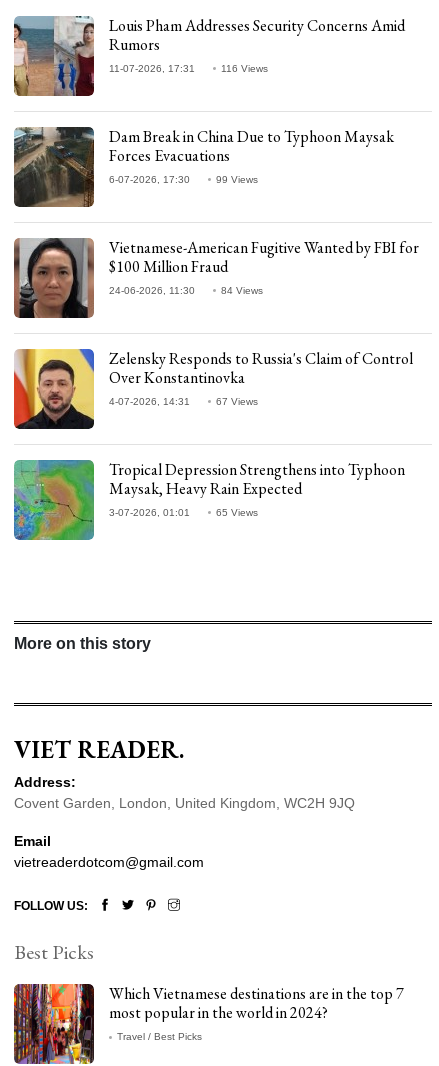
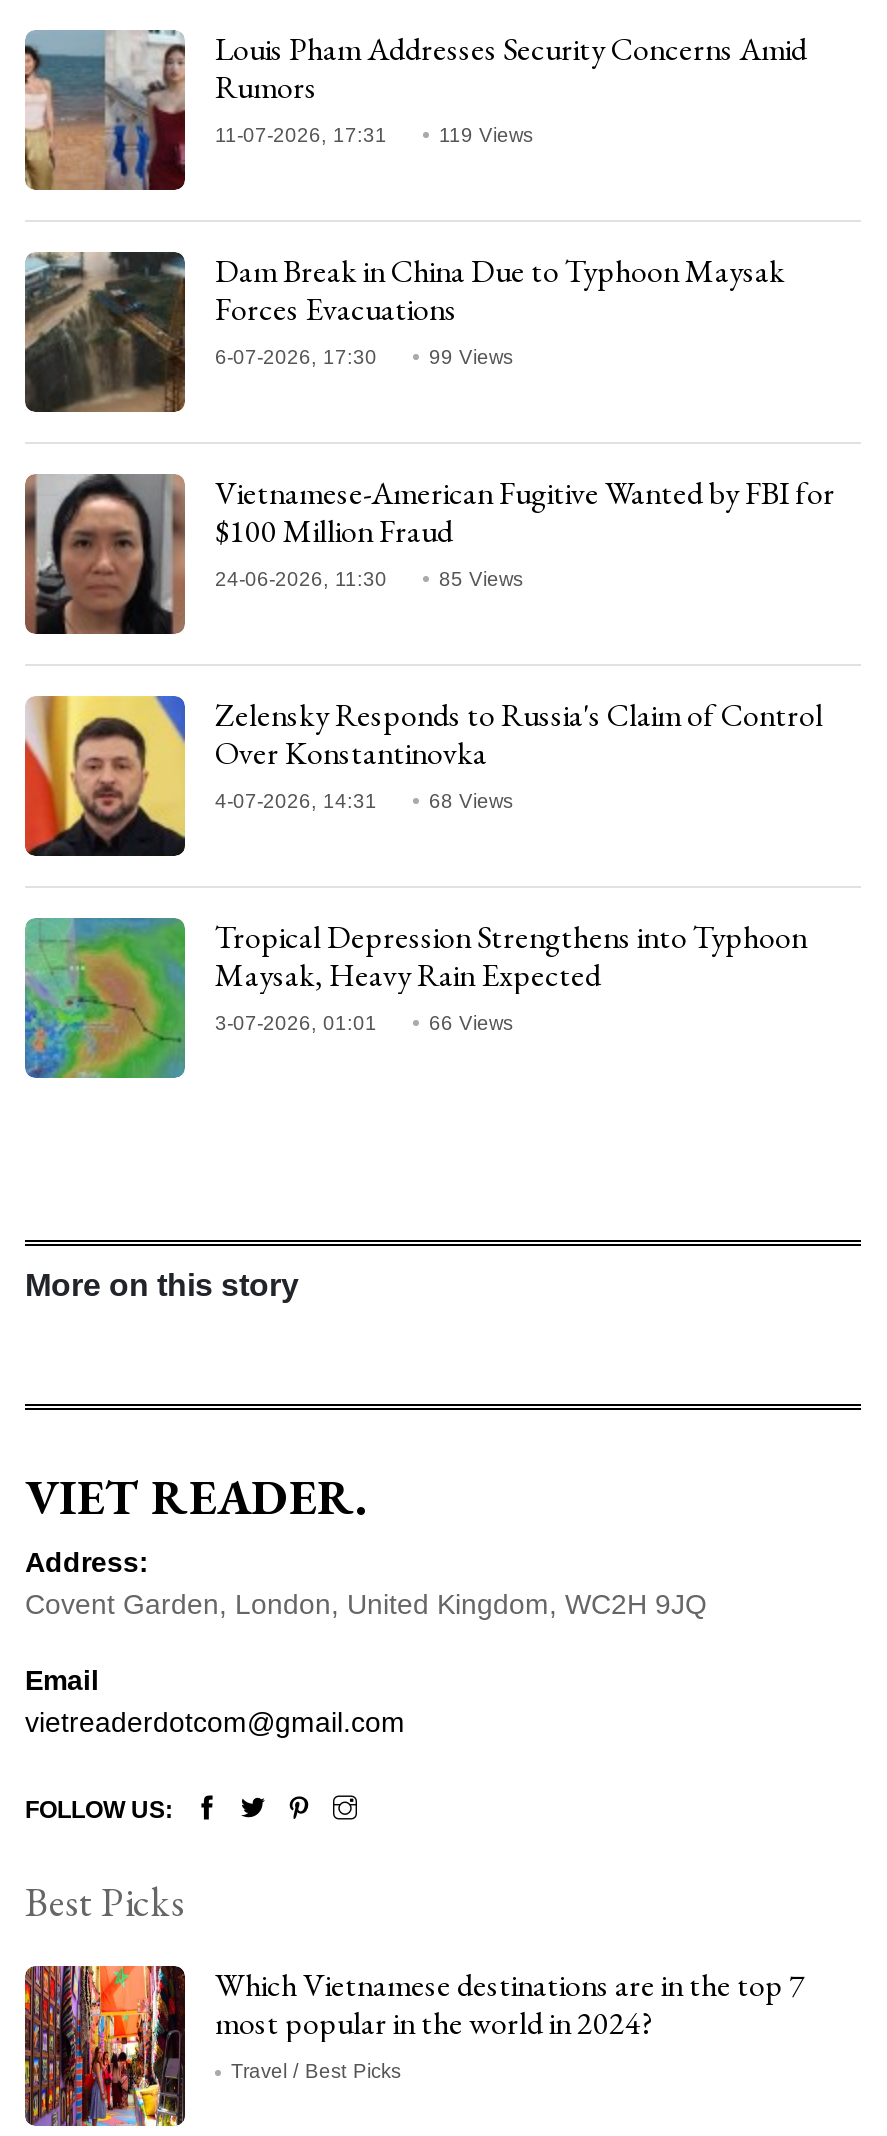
[221,63,268,74] 116 Views -> [439,124,533,146] 119 Views
[221,285,263,296] 84 Views -> [439,568,523,590] 85 Views
[216,396,258,407] 67 Views -> [429,790,513,812] 68 Views
[216,507,258,518] 65 Views -> [429,1012,513,1034] 66 Views

